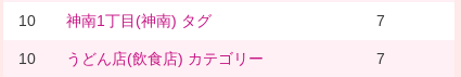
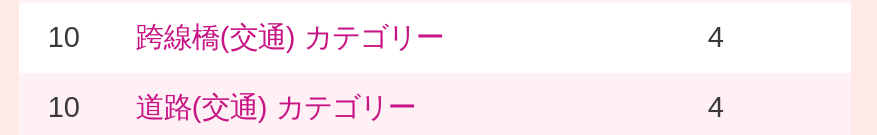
[67,11,386,29] 神南1丁目(神南) タグ | 7 -> [136,20,724,52] 跨線橋(交通) カテゴリー | 4
[67,49,386,67] うどん店(飲食店) カテゴリー | 7 -> [136,90,724,122] 道路(交通) カテゴリー | 4

